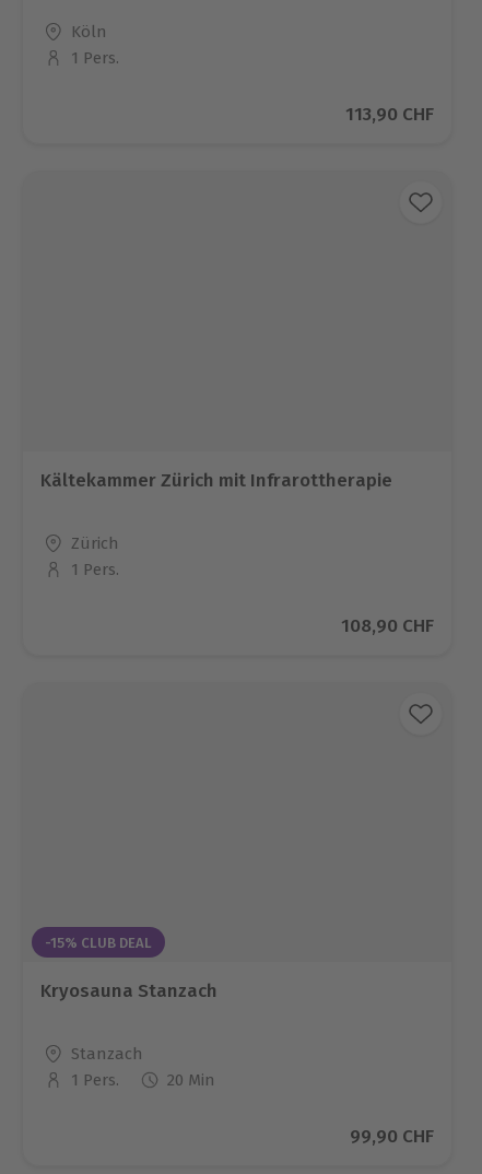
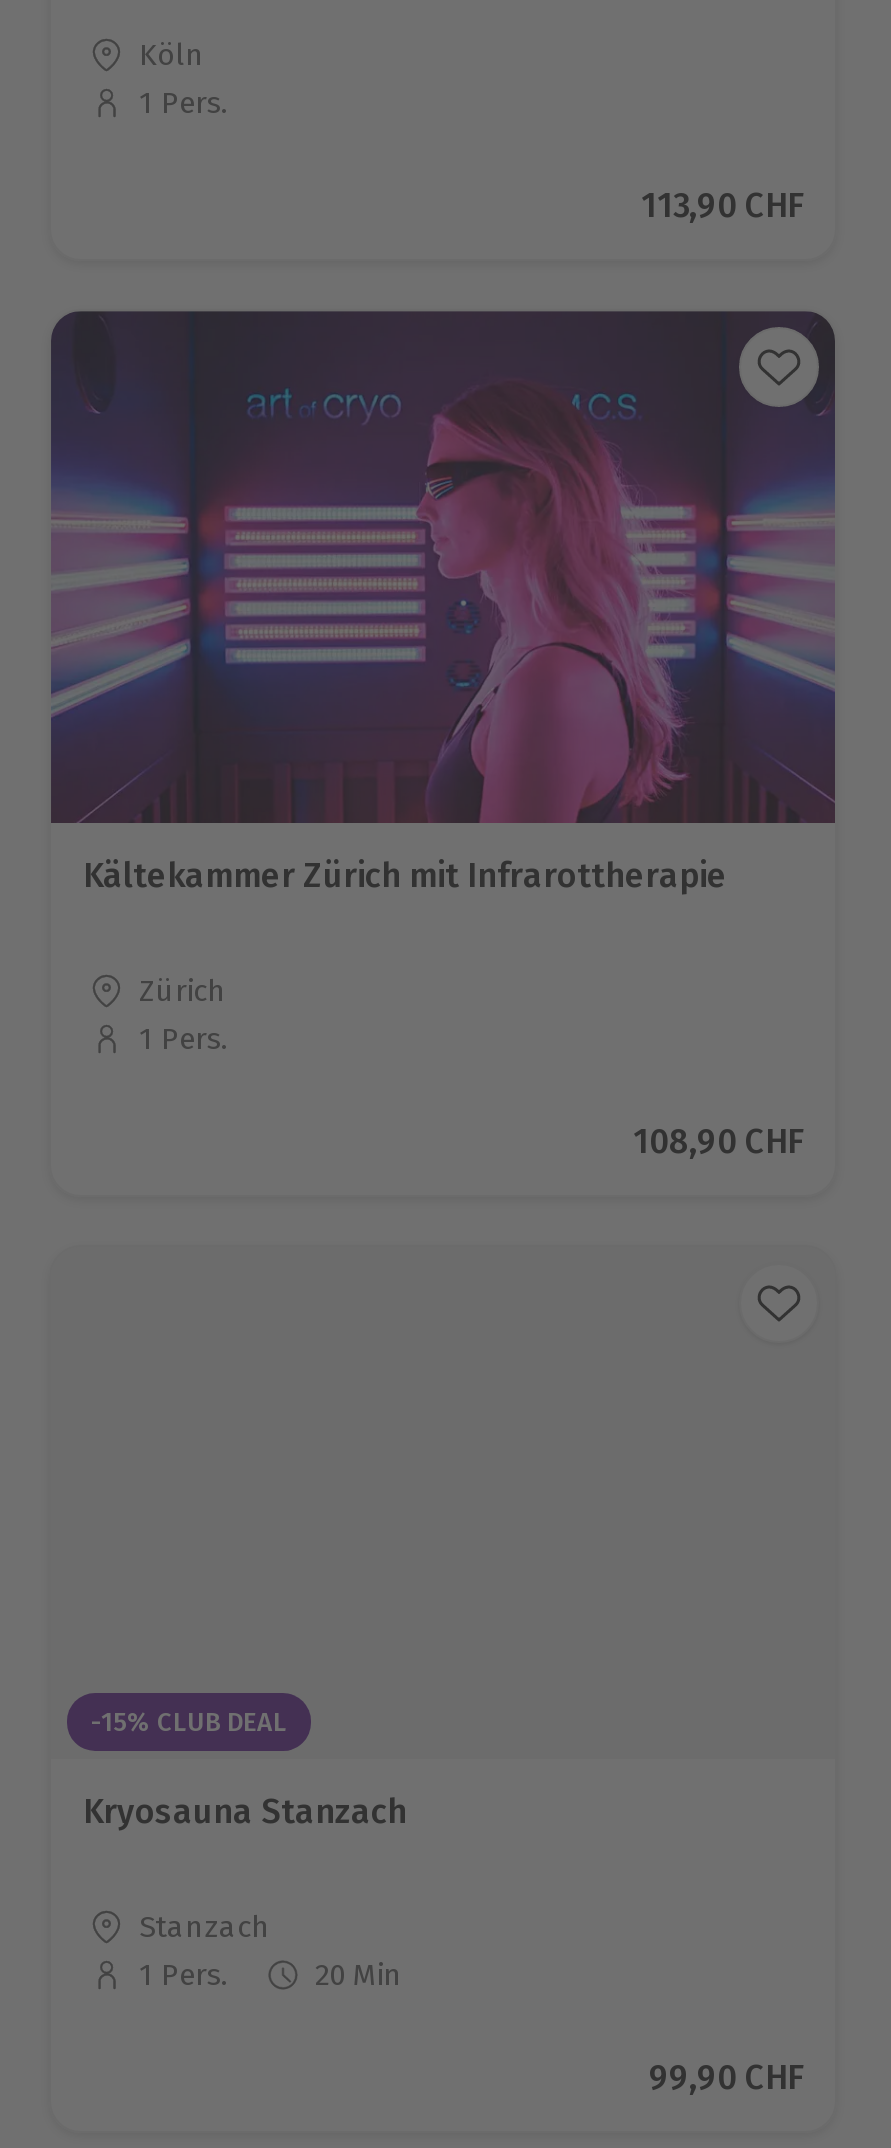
none -> [49,310,837,824] [image]

